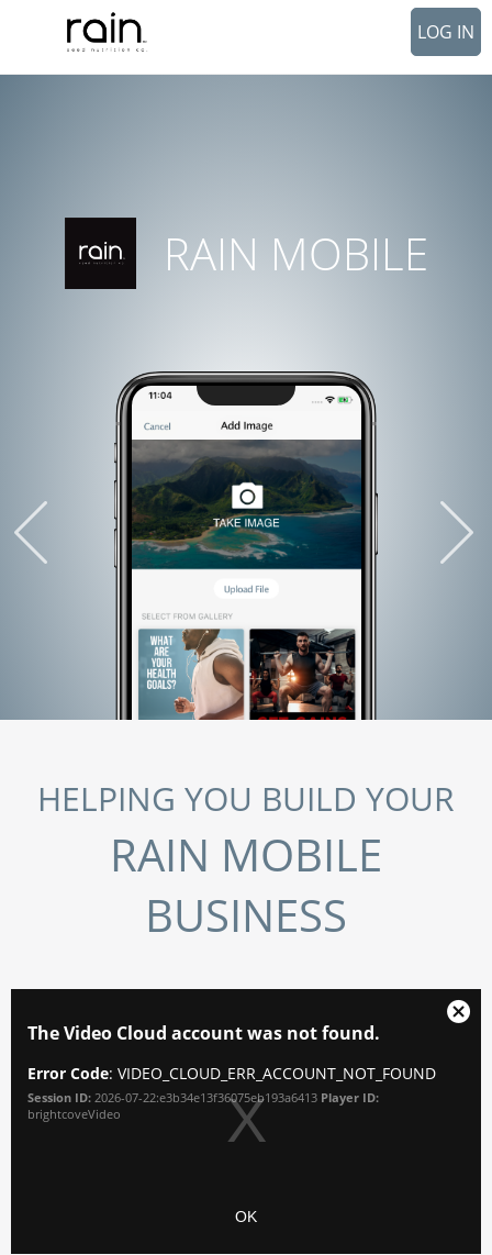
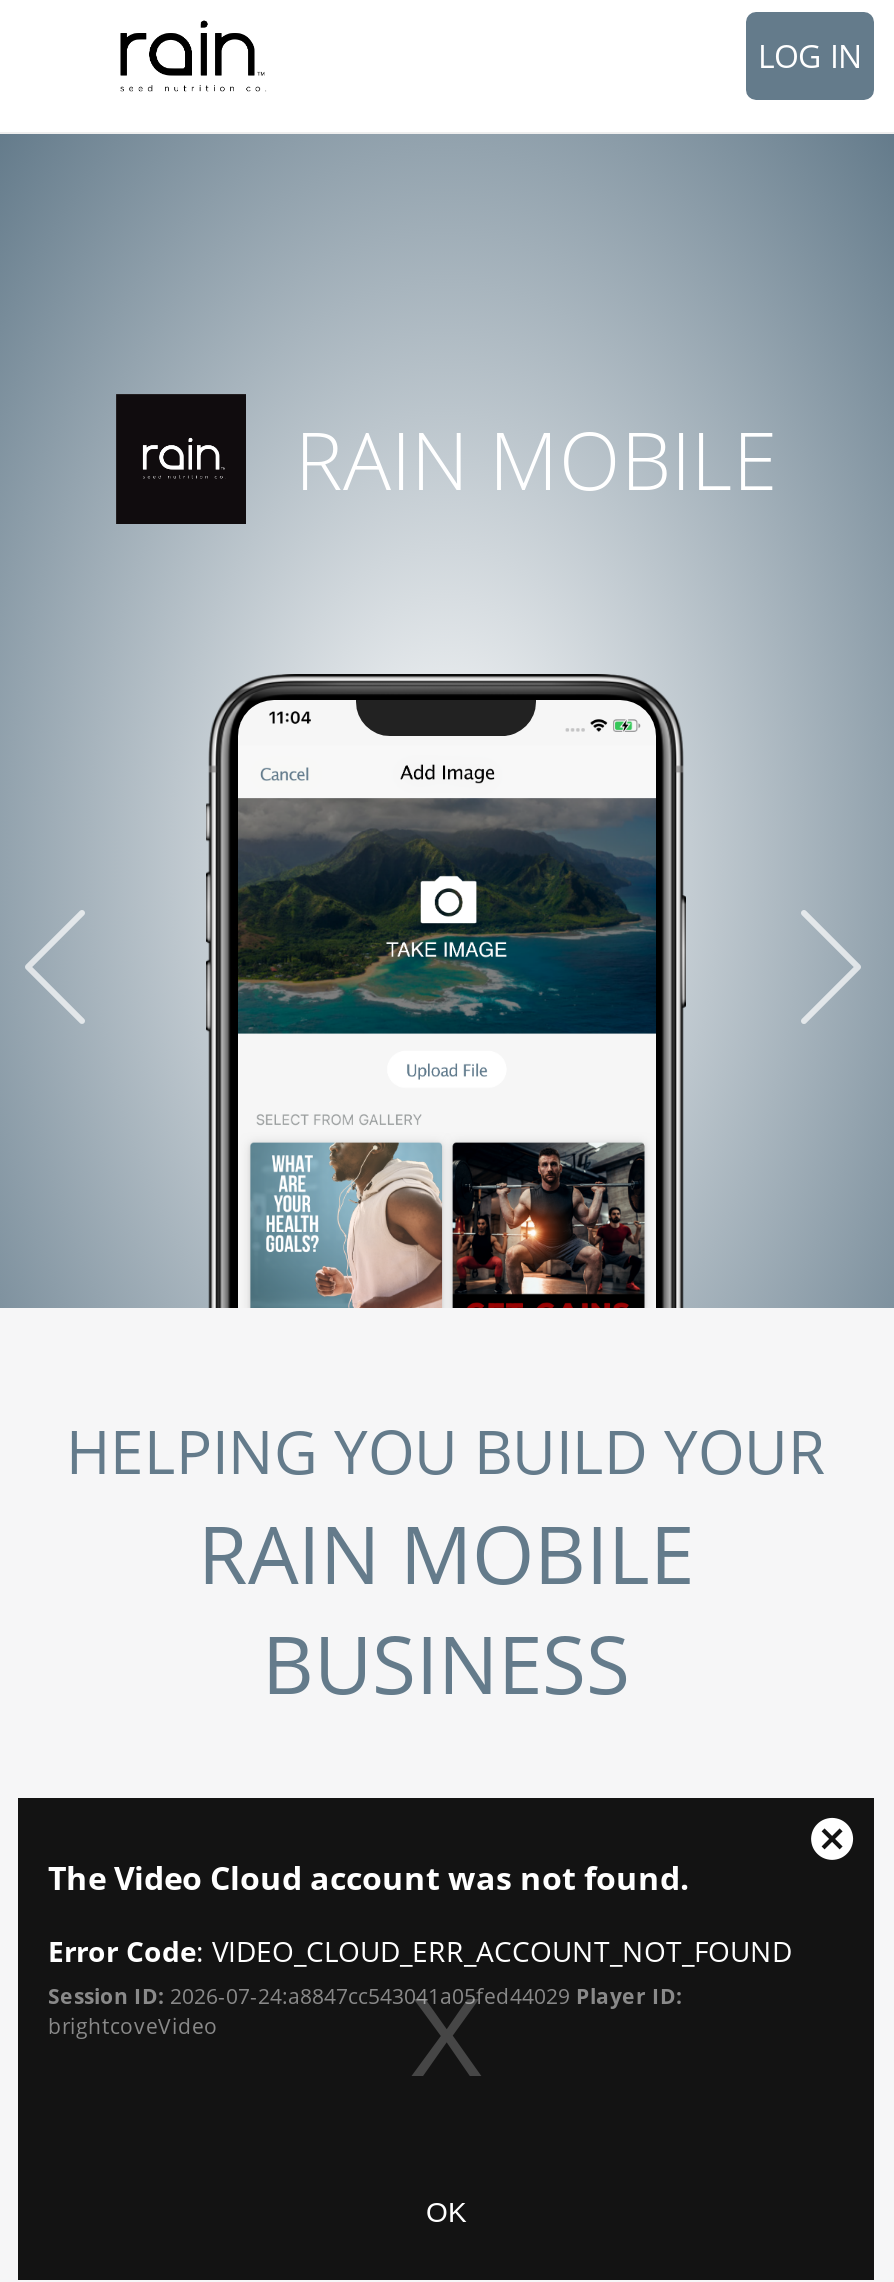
[27,1090,379,1105] Session ID: 2026-07-22:e3b34e13f36075eb193a6413 Player ID: -> [48,1982,682,2010] Session ID: 2026-07-24:a8847cc543041a05fed44029 Player ID:

